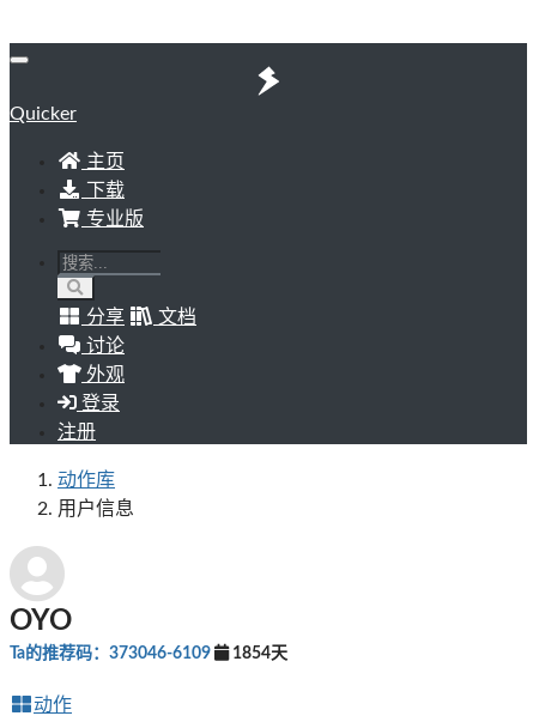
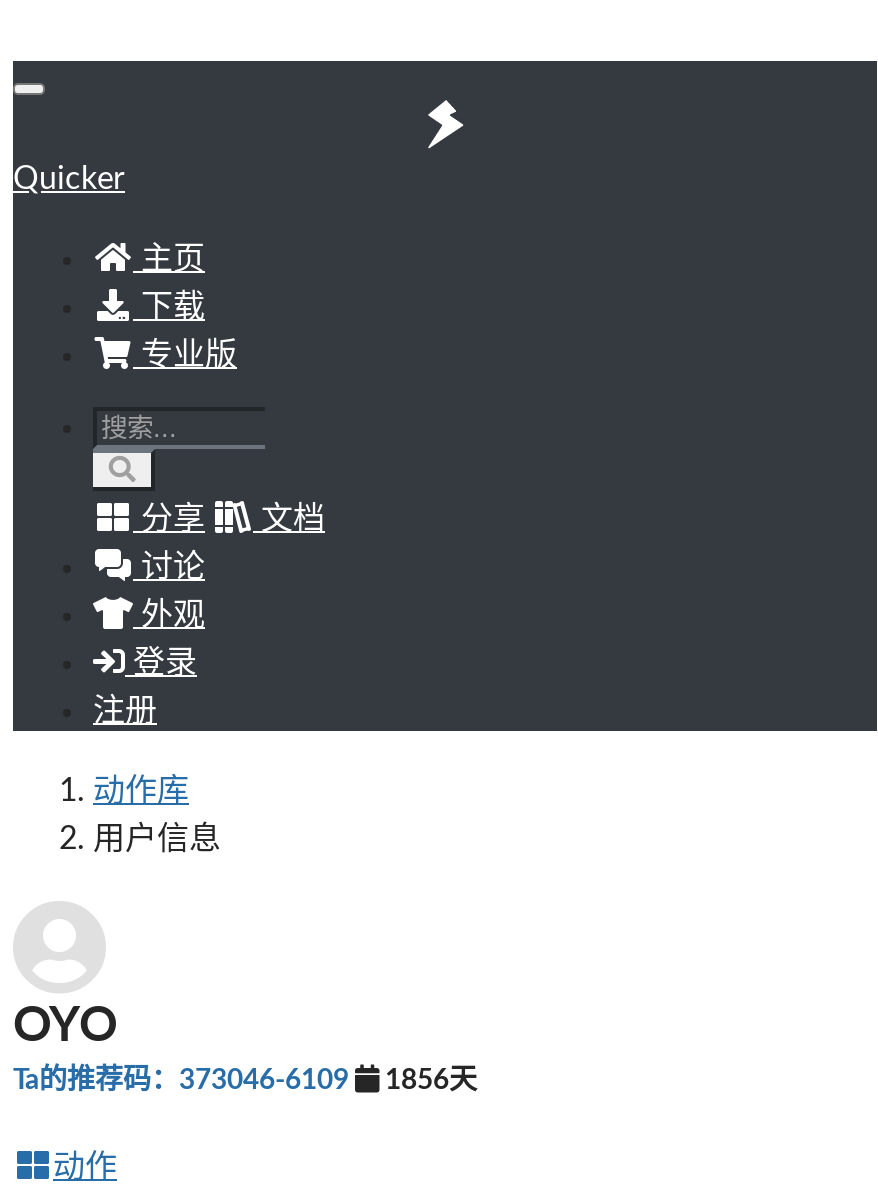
[10,645,287,662] Ta的推荐码：373046-6109 1854天 -> [13,1067,477,1095] Ta的推荐码：373046-6109 1856天

